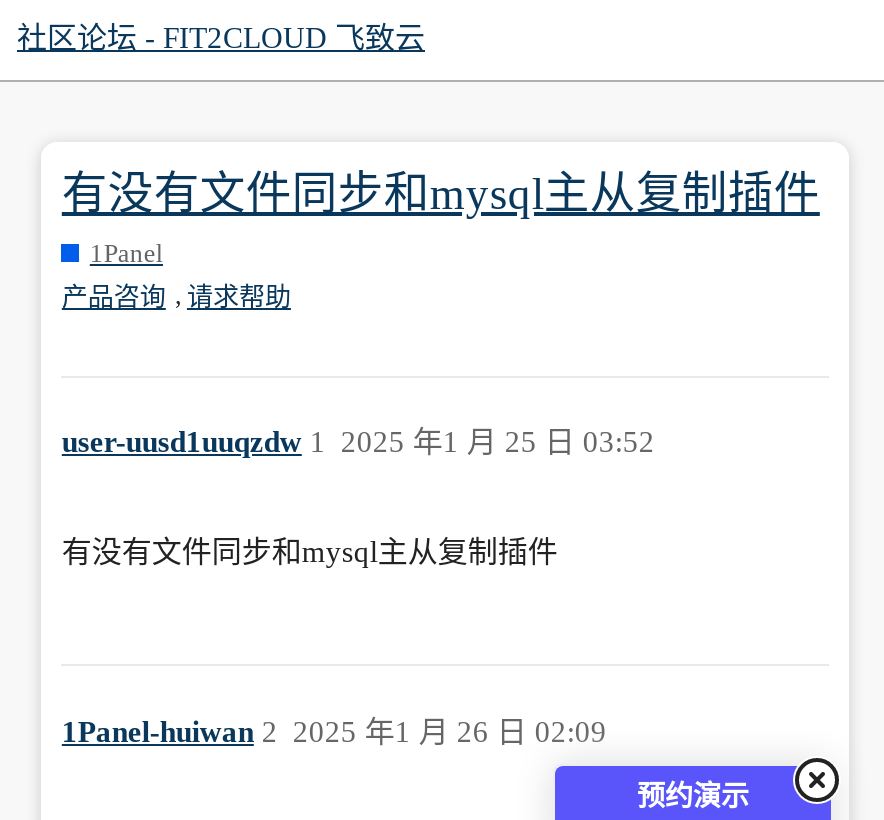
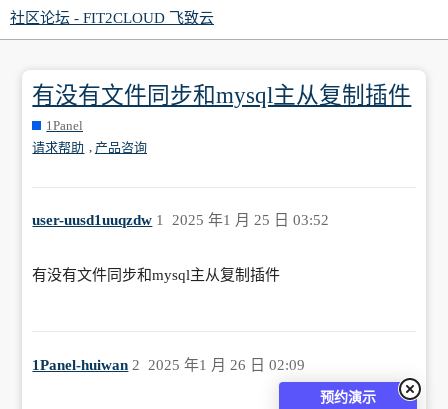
[62,280,291,312] 产品咨询 ,请求帮助 -> [32,139,147,155] 请求帮助 ,产品咨询

